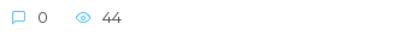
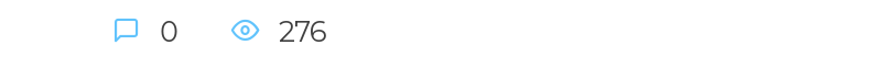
[102,9,121,27] 44 -> [279,15,327,48] 276

